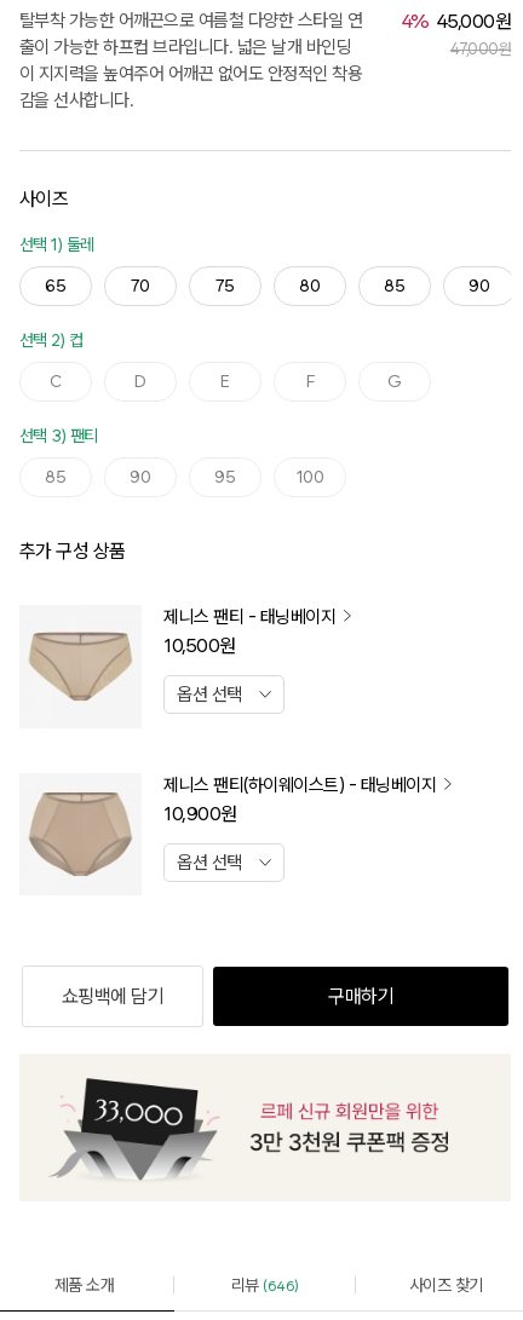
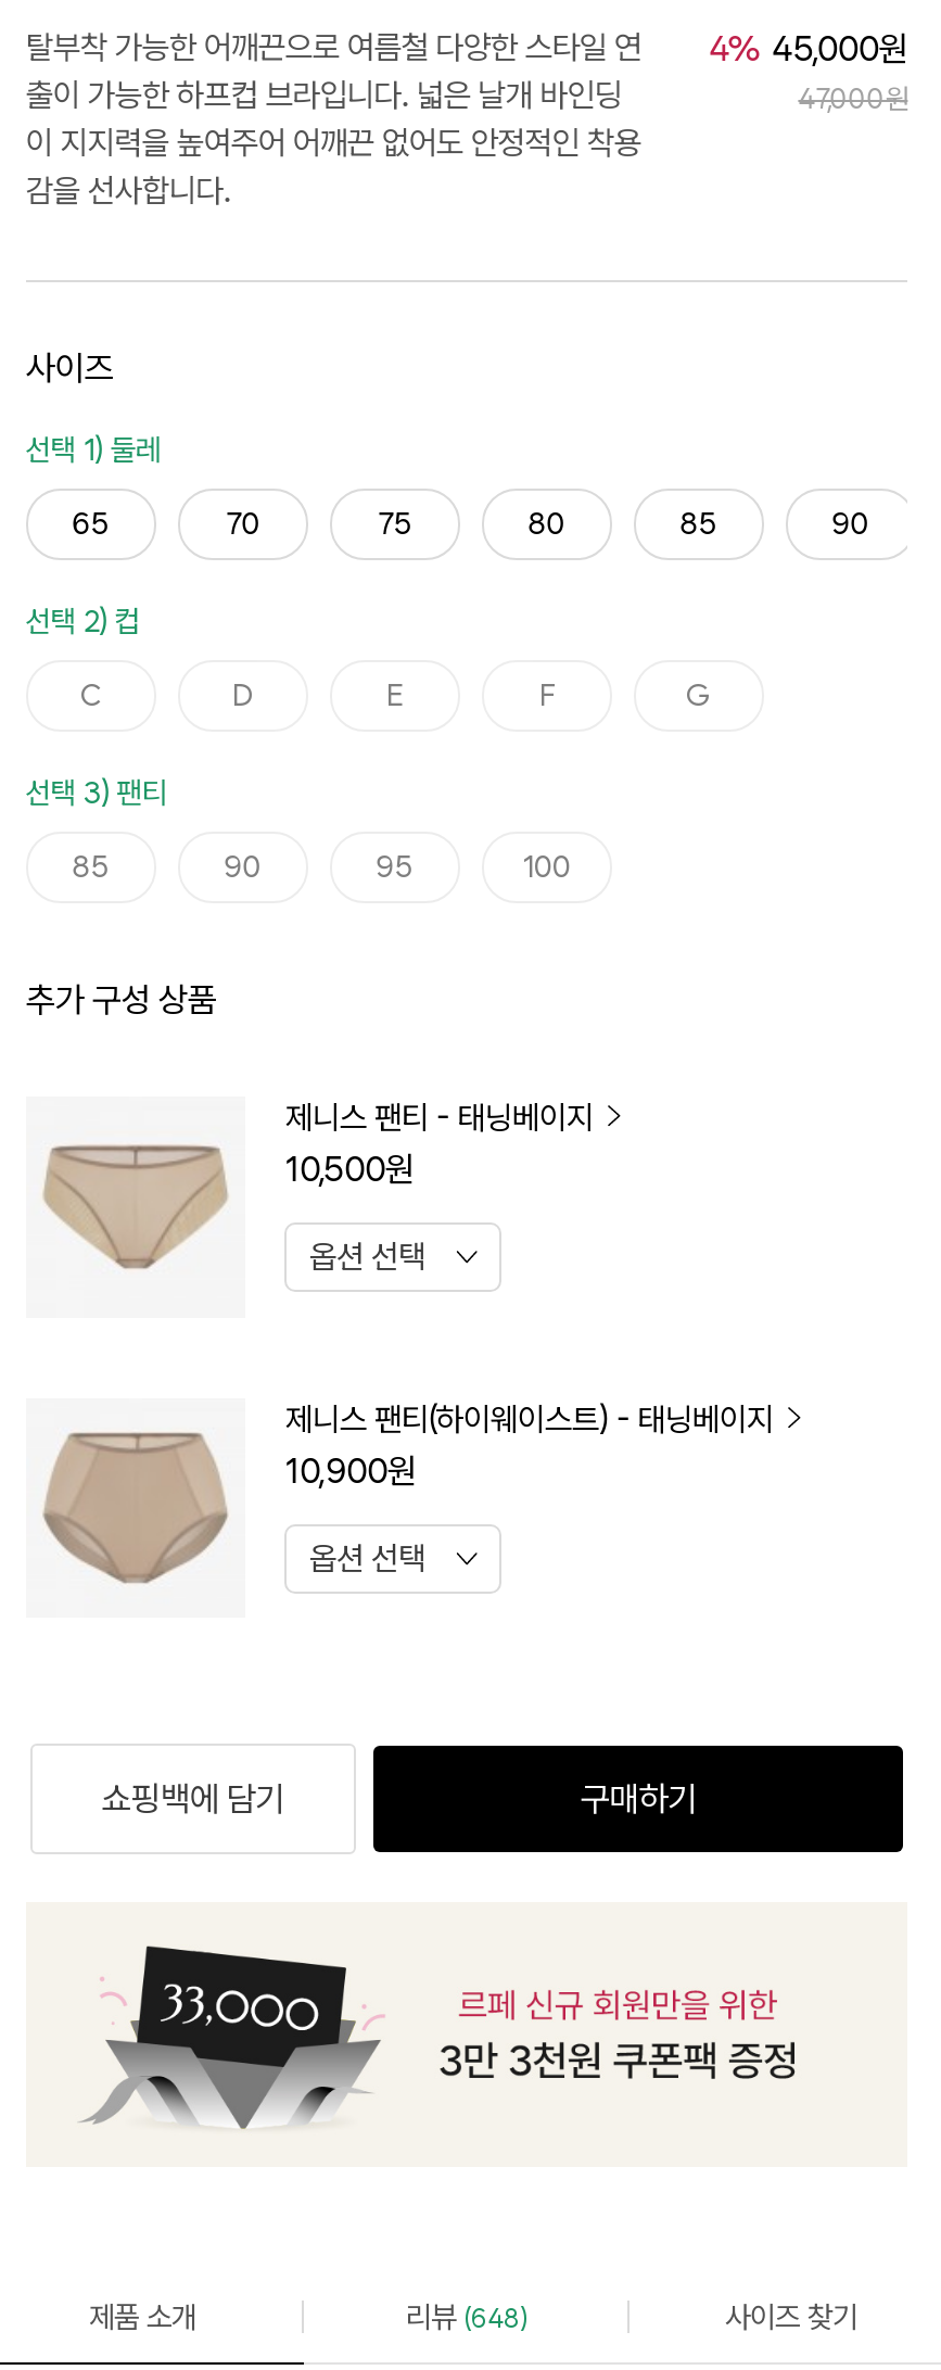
[231,1276,299,1295] 리뷰 (646) -> [406,2300,527,2335] 리뷰 (648)

